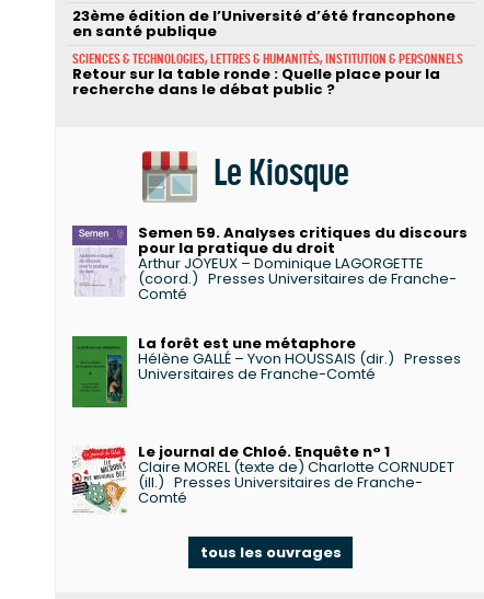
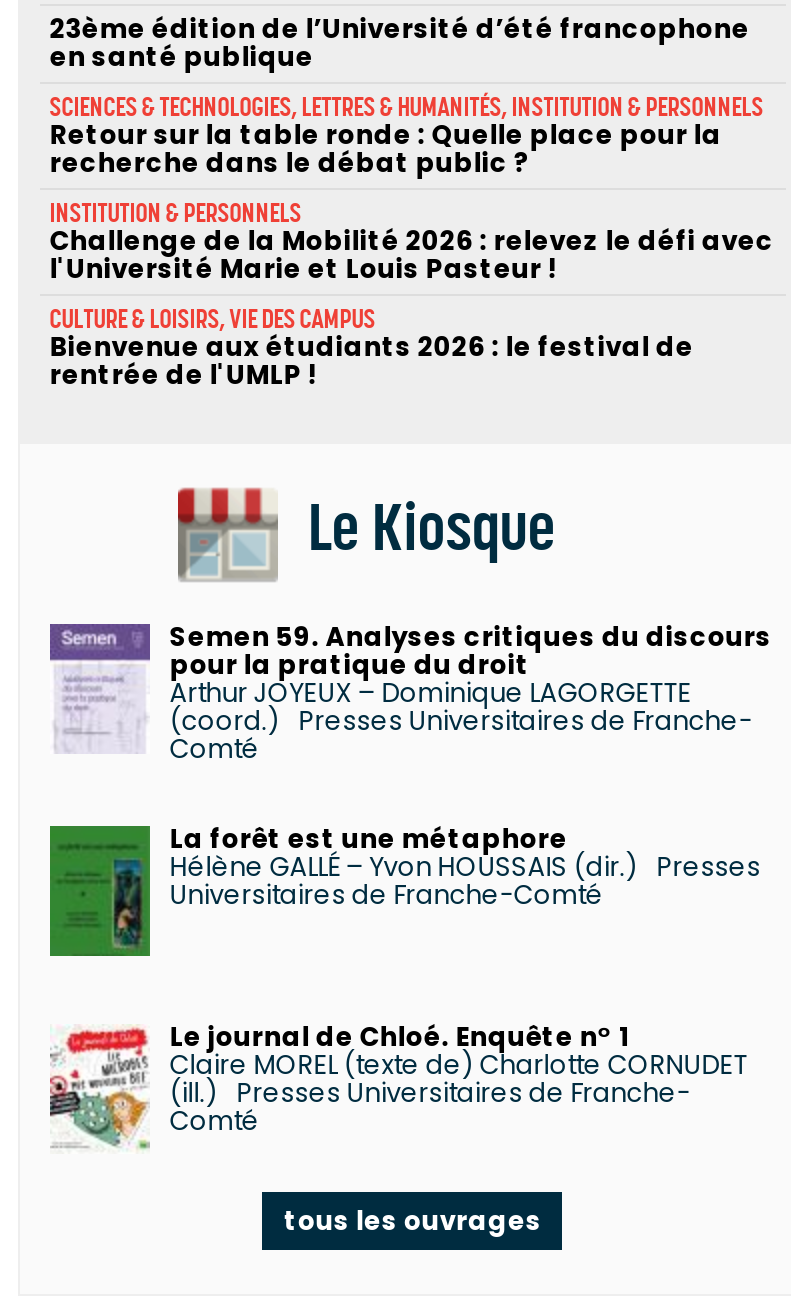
none -> [50,198,774,394] INSTITUTION & PERSONNELS | Challenge de la Mobilité 2026 : relevez le défi avec | l'Université Marie et Louis Pasteur ! | CULTURE & LOISIRS, VIE DES CAMPUS | Bienvenue aux étudiants 2026 : le festival de | rentrée de l'UMLP !

